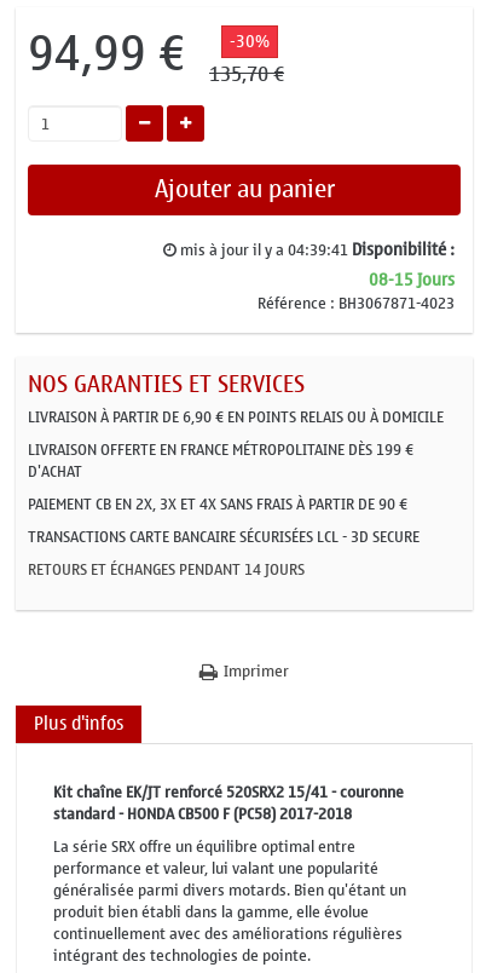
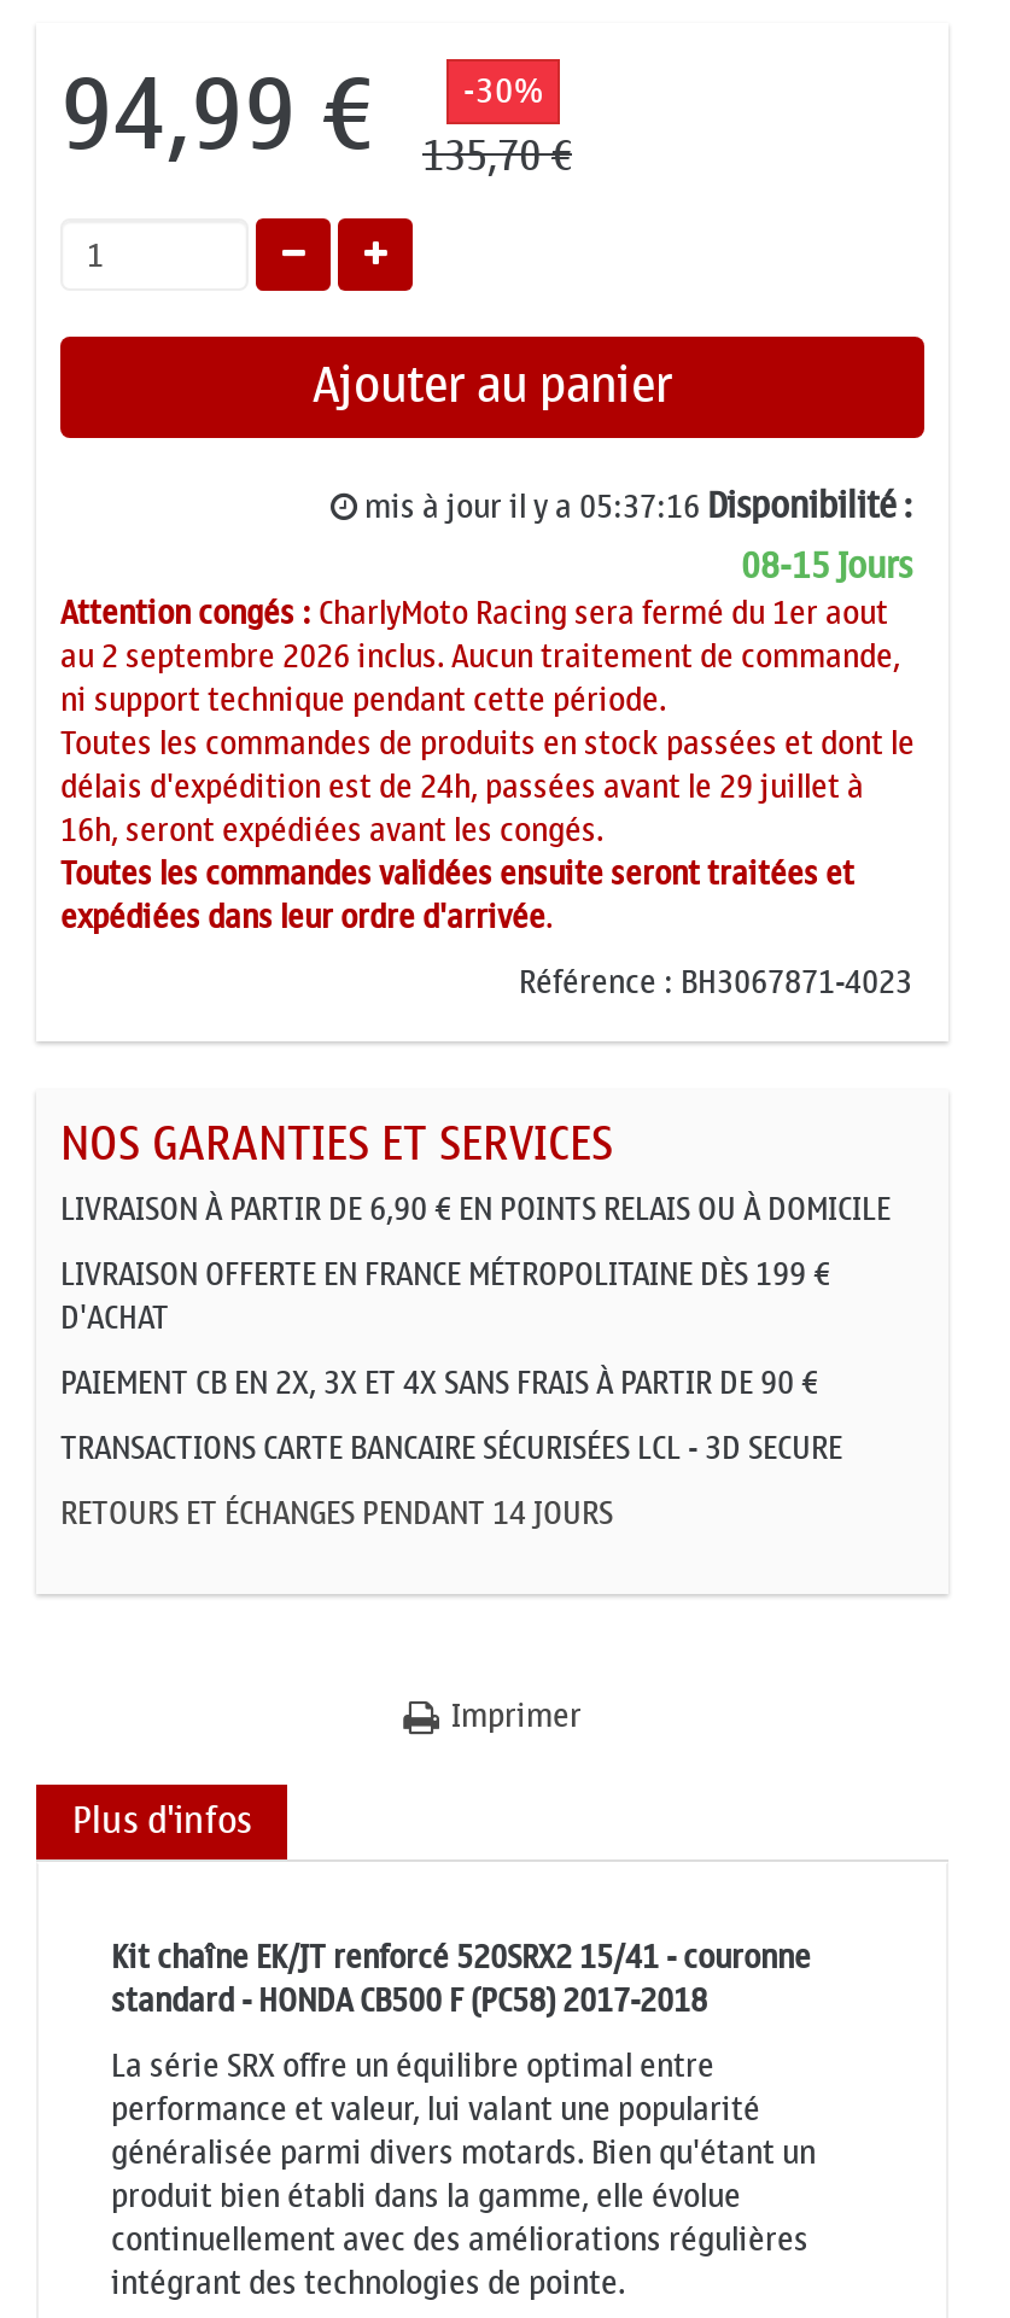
[177,235,455,265] mis à jour il y a 04:39:41 Disponibilité : -> [357,477,912,537] mis à jour il y a 05:37:16 Disponibilité :
none -> [60,585,915,945] Attention congés : CharlyMoto Racing sera fermé du 1er aout | au 2 septembre 2026 inclus. Aucun traitement de commande, | ni support technique pendant cette période. | Toutes les commandes de produits en stock passées et dont le | délais d'expédition est de 24h, passées avant le 29 juillet à | 16h, seront expédiées avant les congés. | Toutes les commandes validées ensuite seront traitées et | expédiées dans leur ordre d'arrivée.

